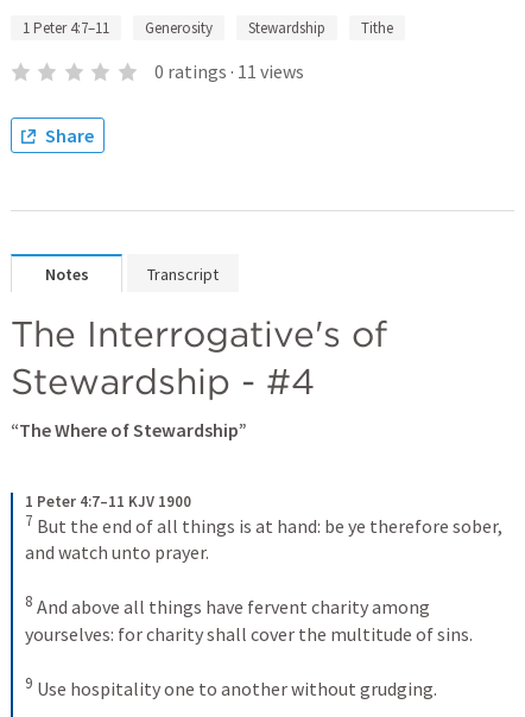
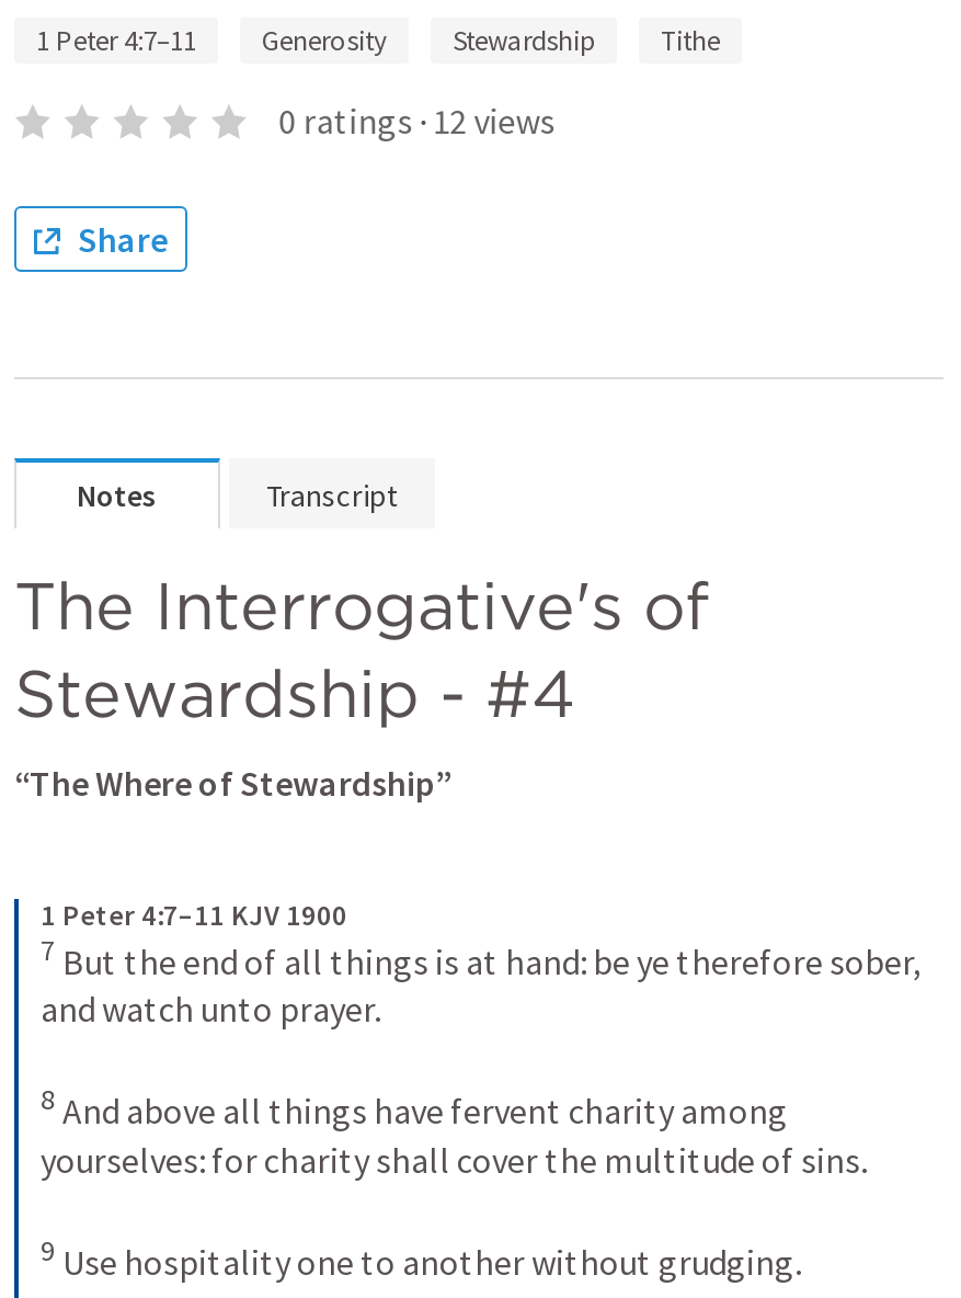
[154,59,304,83] 0 ratings · 11 views -> [279,99,555,143] 0 ratings · 12 views

